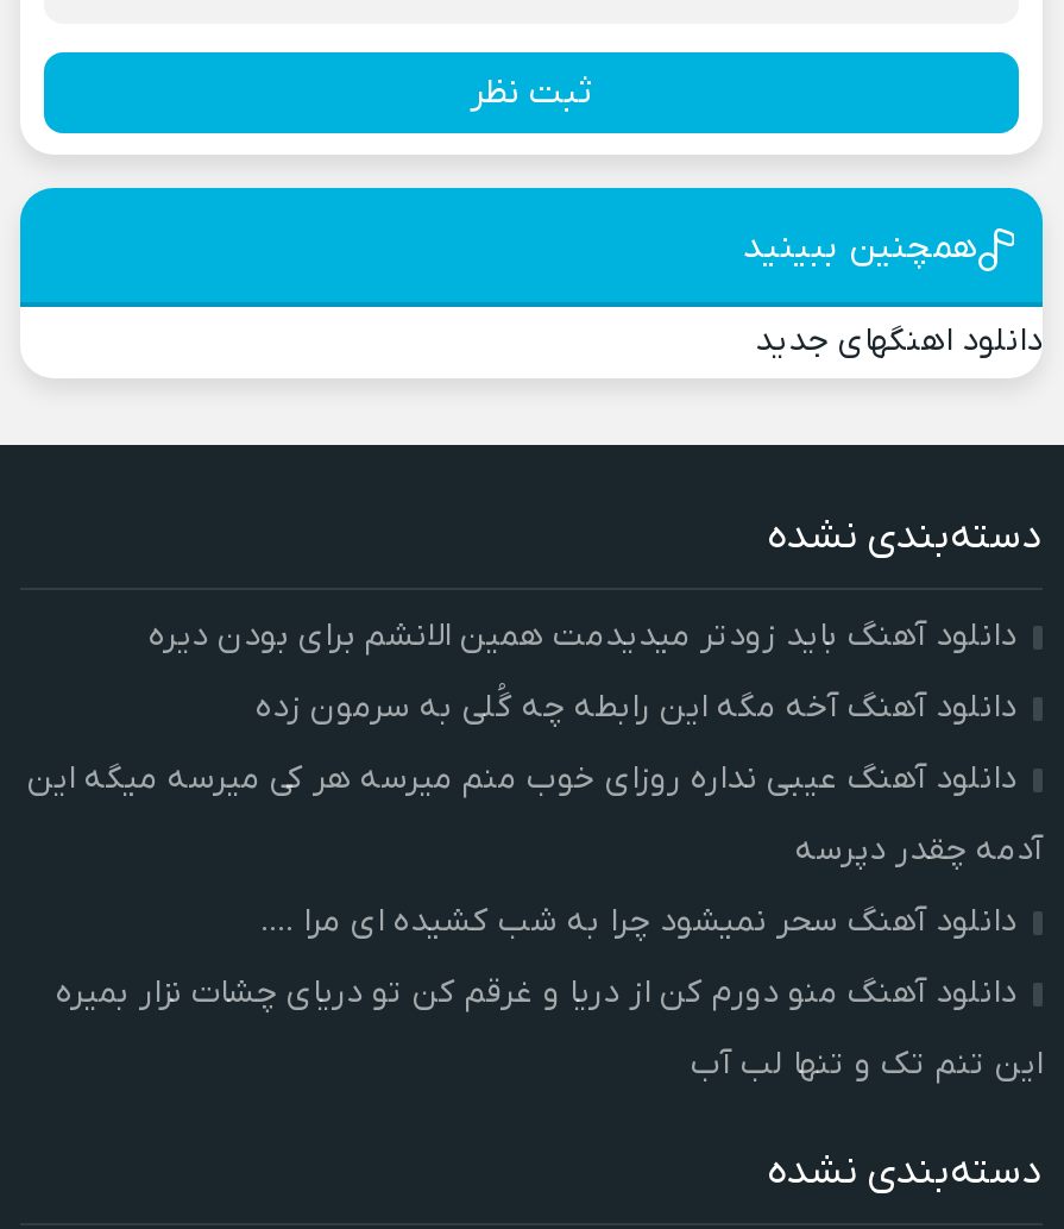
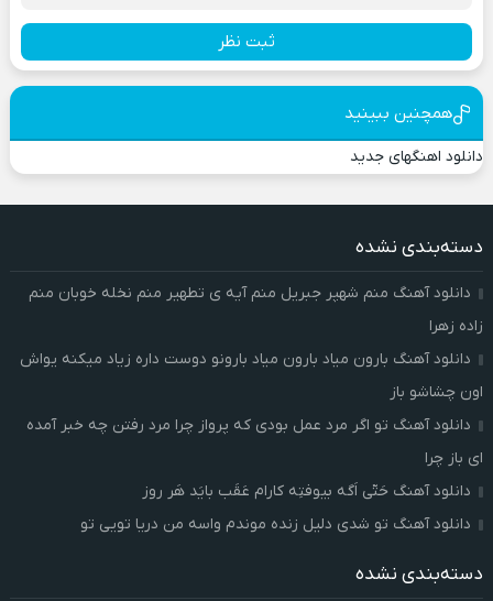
[27,615,1043,1089] دانلود آهنگ باید زودتر میدیدمت همین الانشم برای بودن دیره | دانلود آهنگ آخه مگه این رابطه چه گُلی به سرمون زده | دانلود آهنگ عیبی نداره روزای خوب منم میرسه هر کی میرسه میگه این | آدمه چقدر دپرسه | دانلود آهنگ سحر نمیشود چرا به شب کشیده ای مرا …. | دانلود آهنگ منو دورم کن از دریا و غرقم کن تو دریای چشات نزار بمیره | این تنم تک و تنها لب آب -> [20,283,483,536] دانلود آهنگ منم شهپر جبریل منم آیه ی تطهیر منم نخله خوبان منم | زاده زهرا | دانلود آهنگ بارون میاد بارون میاد بارونو دوست داره زیاد میکنه یواش | اون چشاشو باز | دانلود آهنگ تو اگر مرد عمل بودی که پرواز چرا مرد رفتن چه خبر آمده | ای باز چرا | دانلود آهنگ حَتّی اَگه بیوفتِه کارام عَقَب بایَد هَر روز | دانلود آهنگ تو شدی دلیل زنده موندم واسه من دریا تویی تو

